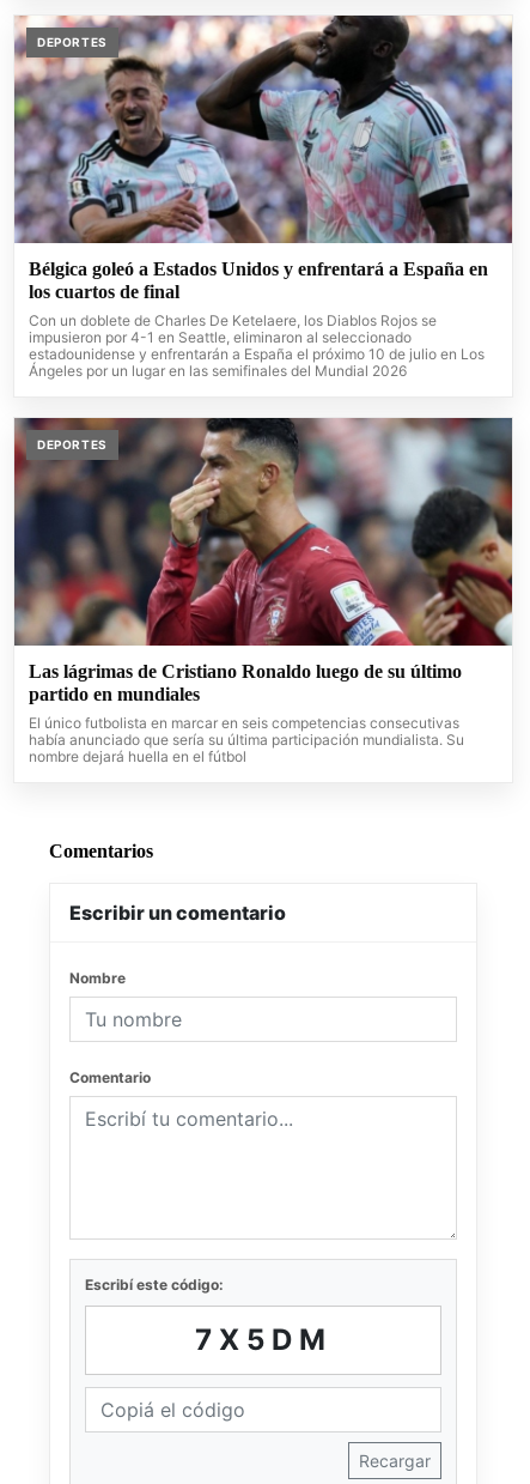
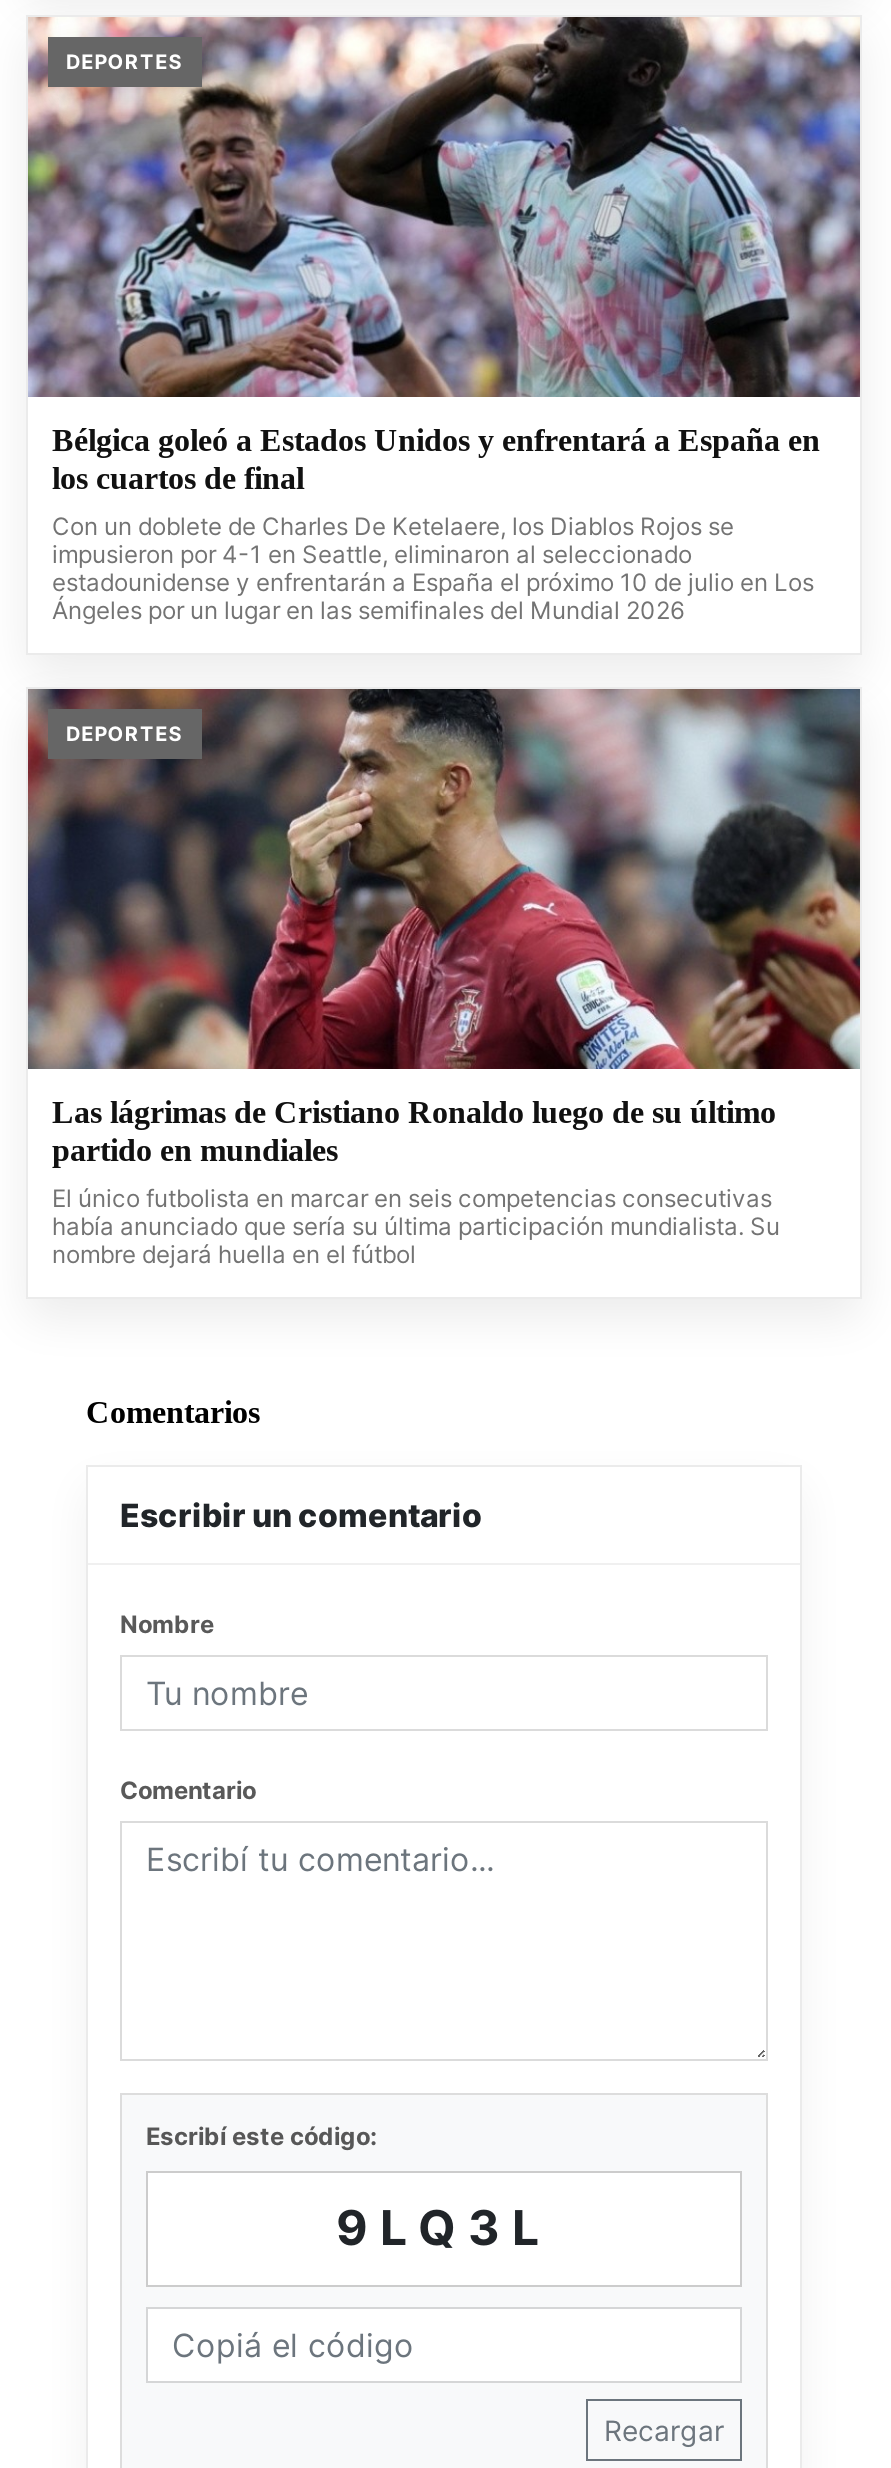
[194,1322,332,1357] 7X5DM -> [336,2199,552,2257] 9LQ3L

